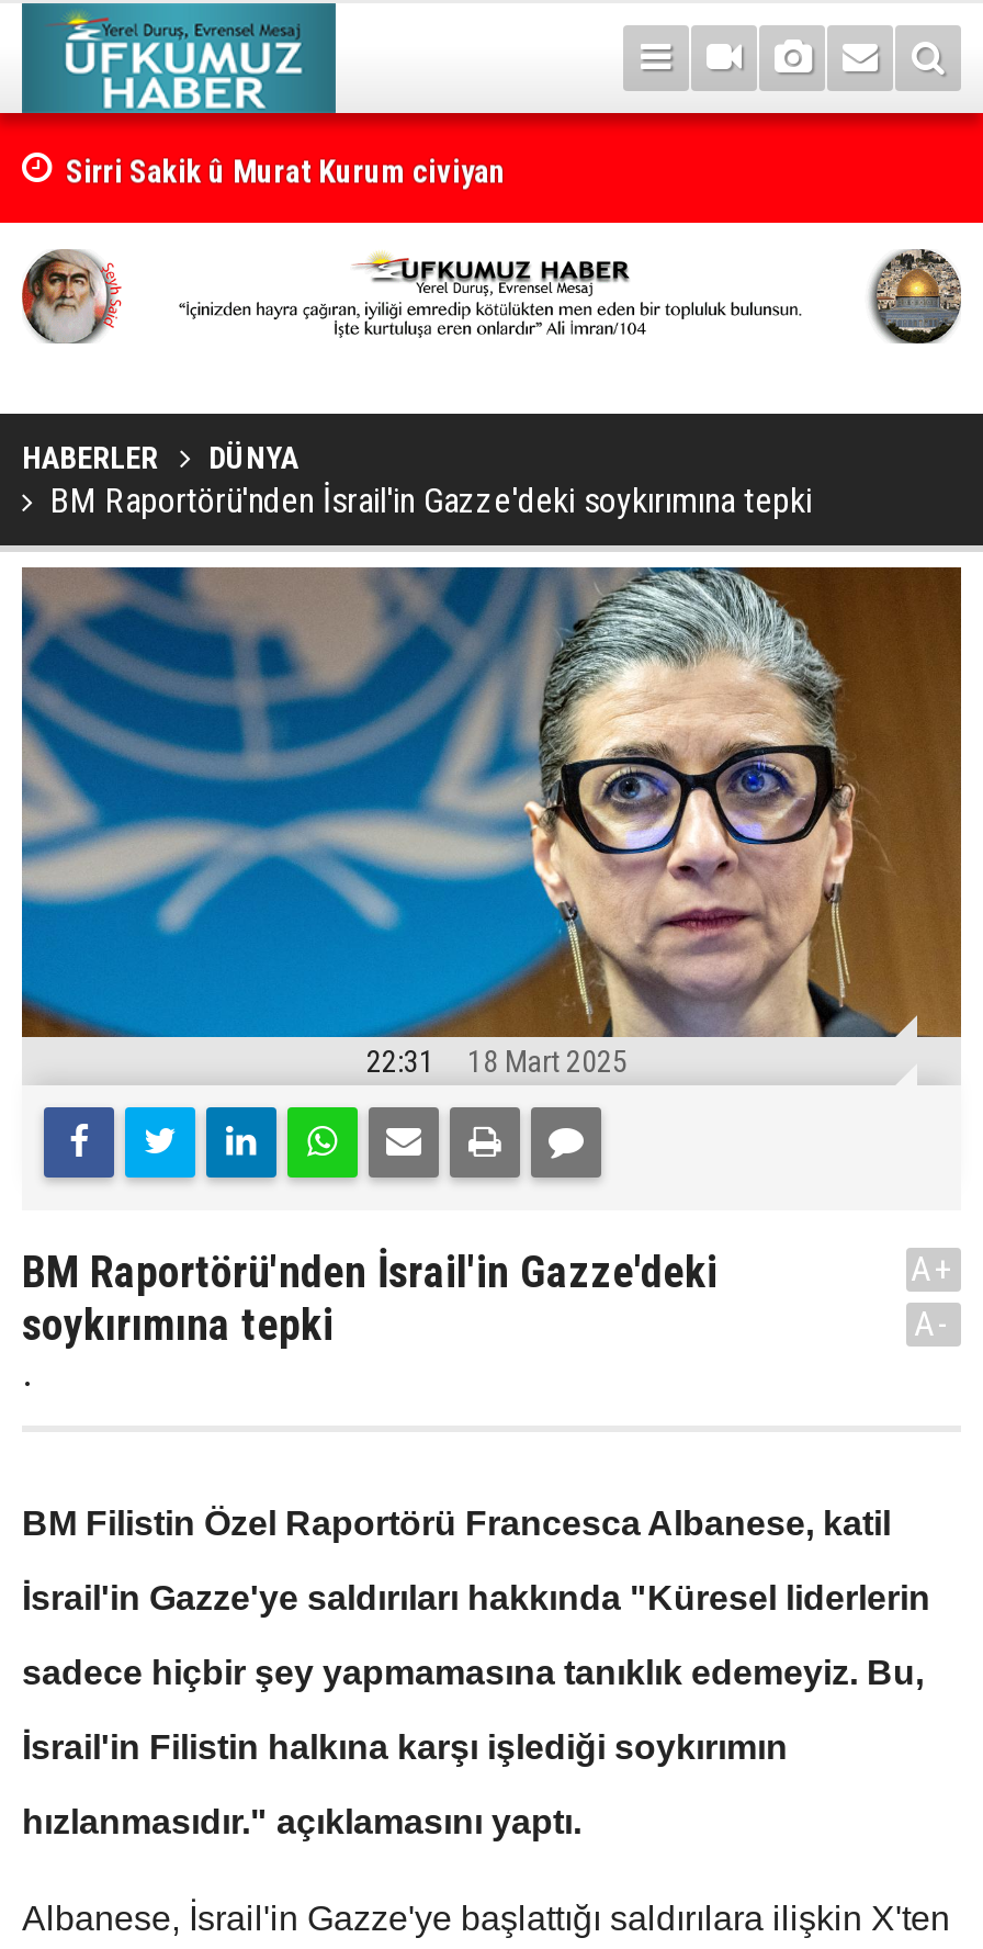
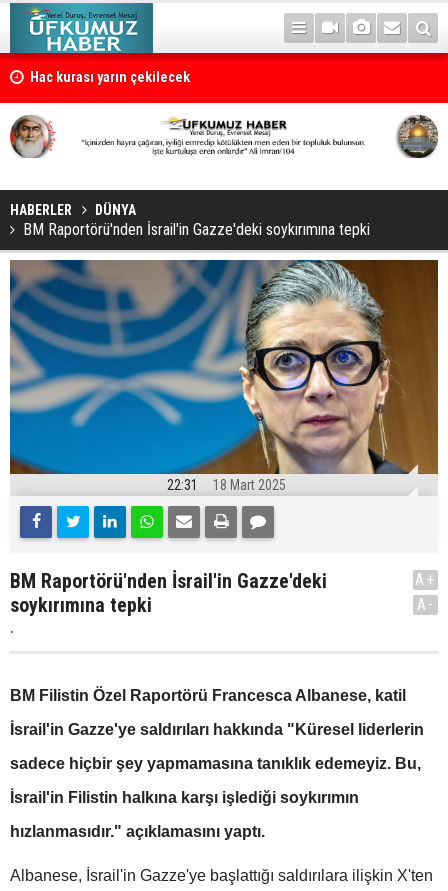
[66,148,507,185] Sirri Sakik û Murat Kurum civiyan -> [30,69,190,86] Hac kurası yarın çekilecek

